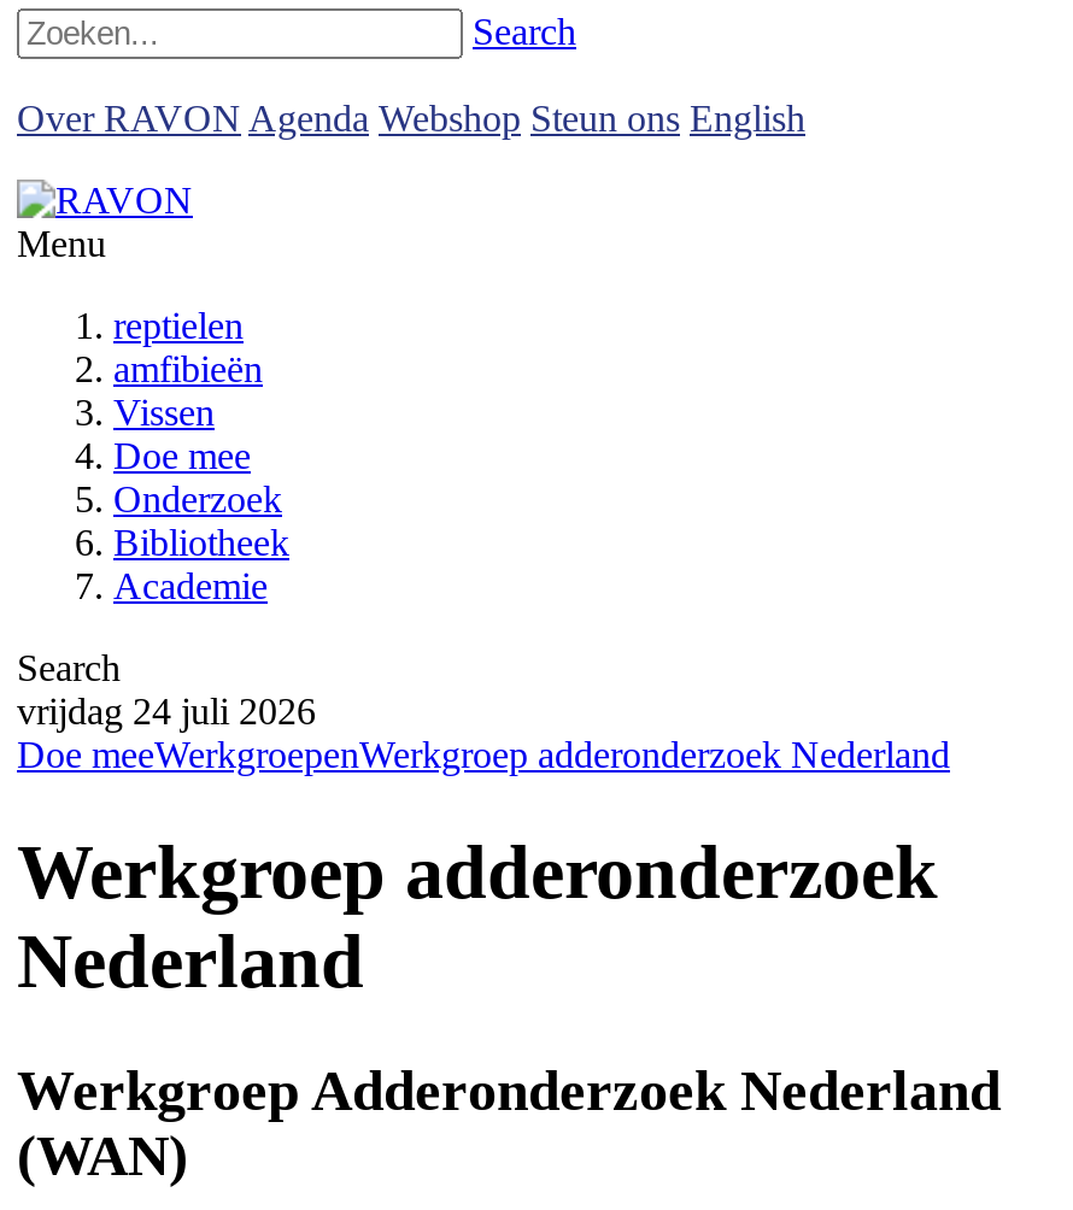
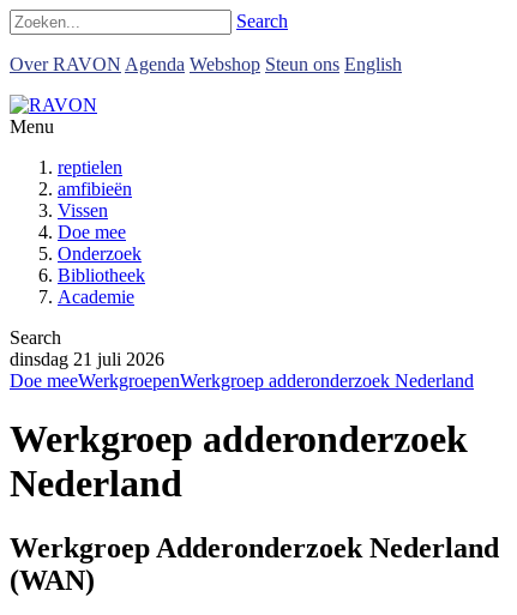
[17,691,316,732] vrijdag 24 juli 2026 -> [10,349,164,369] dinsdag 21 juli 2026

